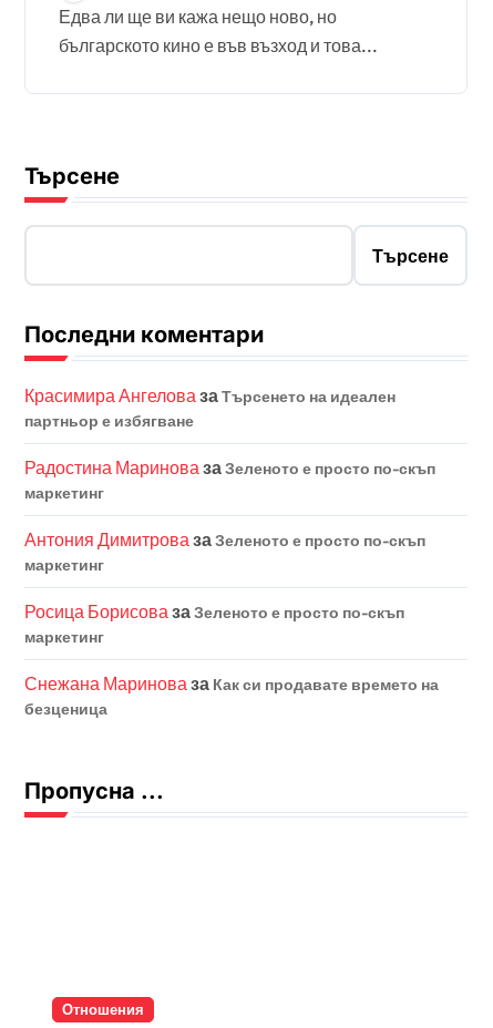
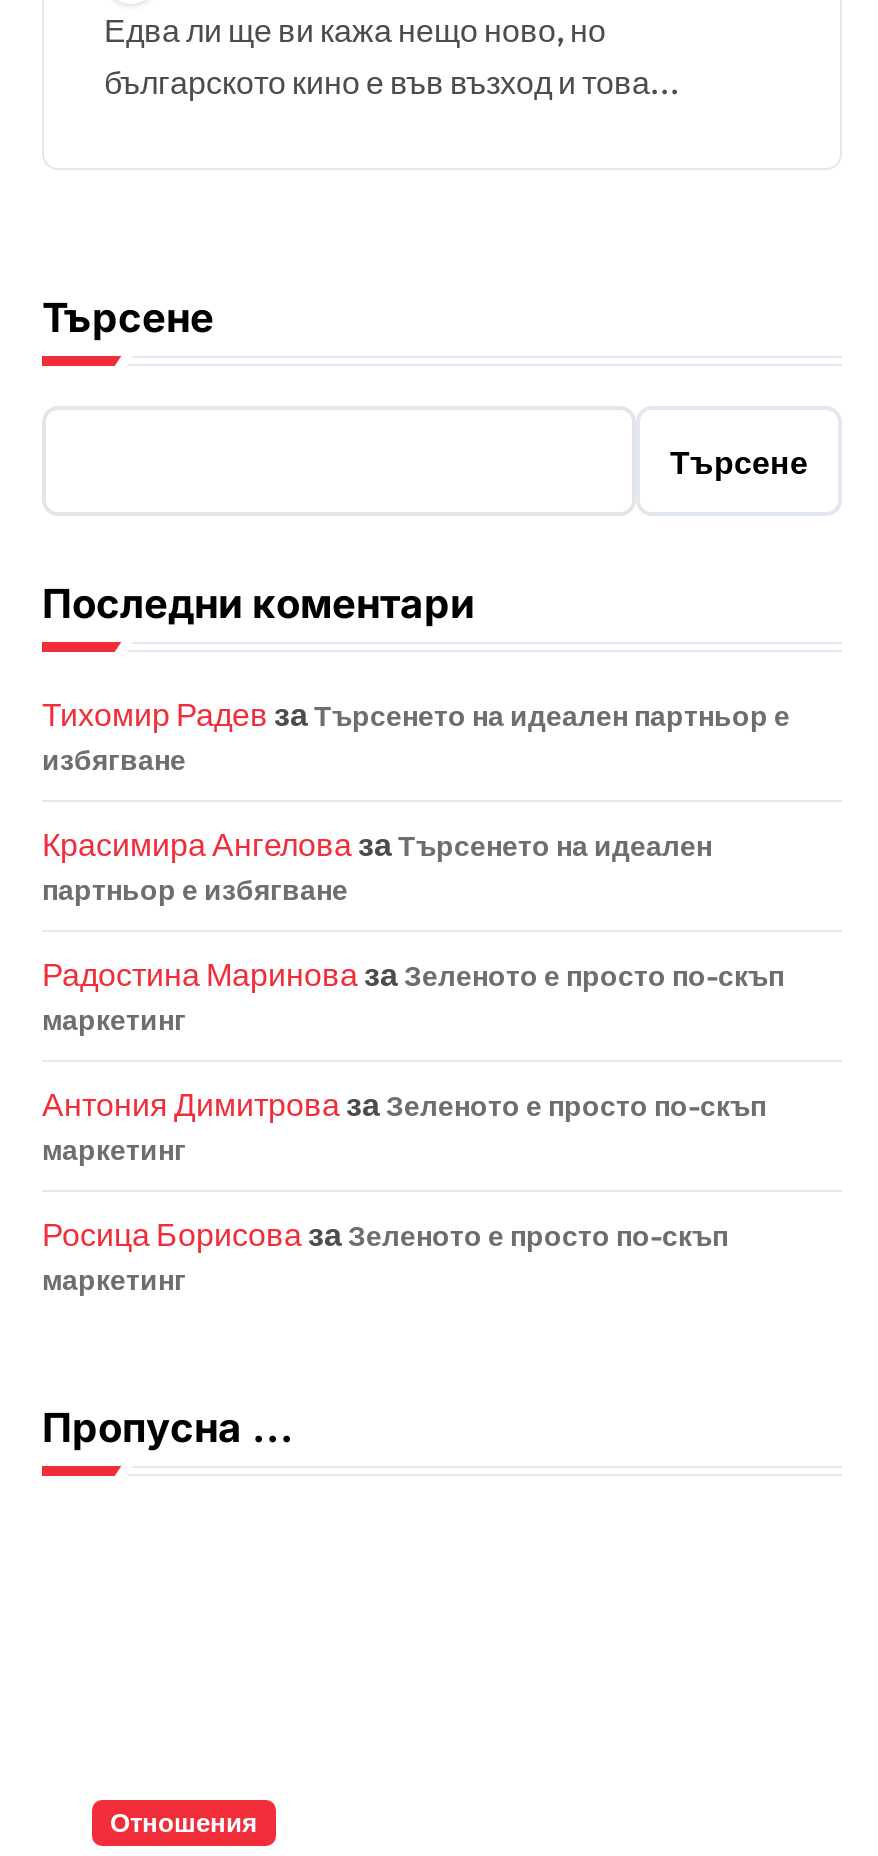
none -> [42,694,790,778] Тихомир Радев заТърсенето на идеален партньор е | избягване
moved [24,384,435,647] -> [42,824,784,1298]: Красимира Ангелова заТърсенето на идеален | партньор е избягване | Радостина Маринова за Зеленото е просто по-скъп | маркетинг | Антония Димитрова за Зеленото е просто по-скъп | маркетинг | Росица Борисова за Зеленото е просто по-скъп | маркетинг
[24,672,439,719] Снежана Маринова за Как си продавате времето на | безценица -> none

